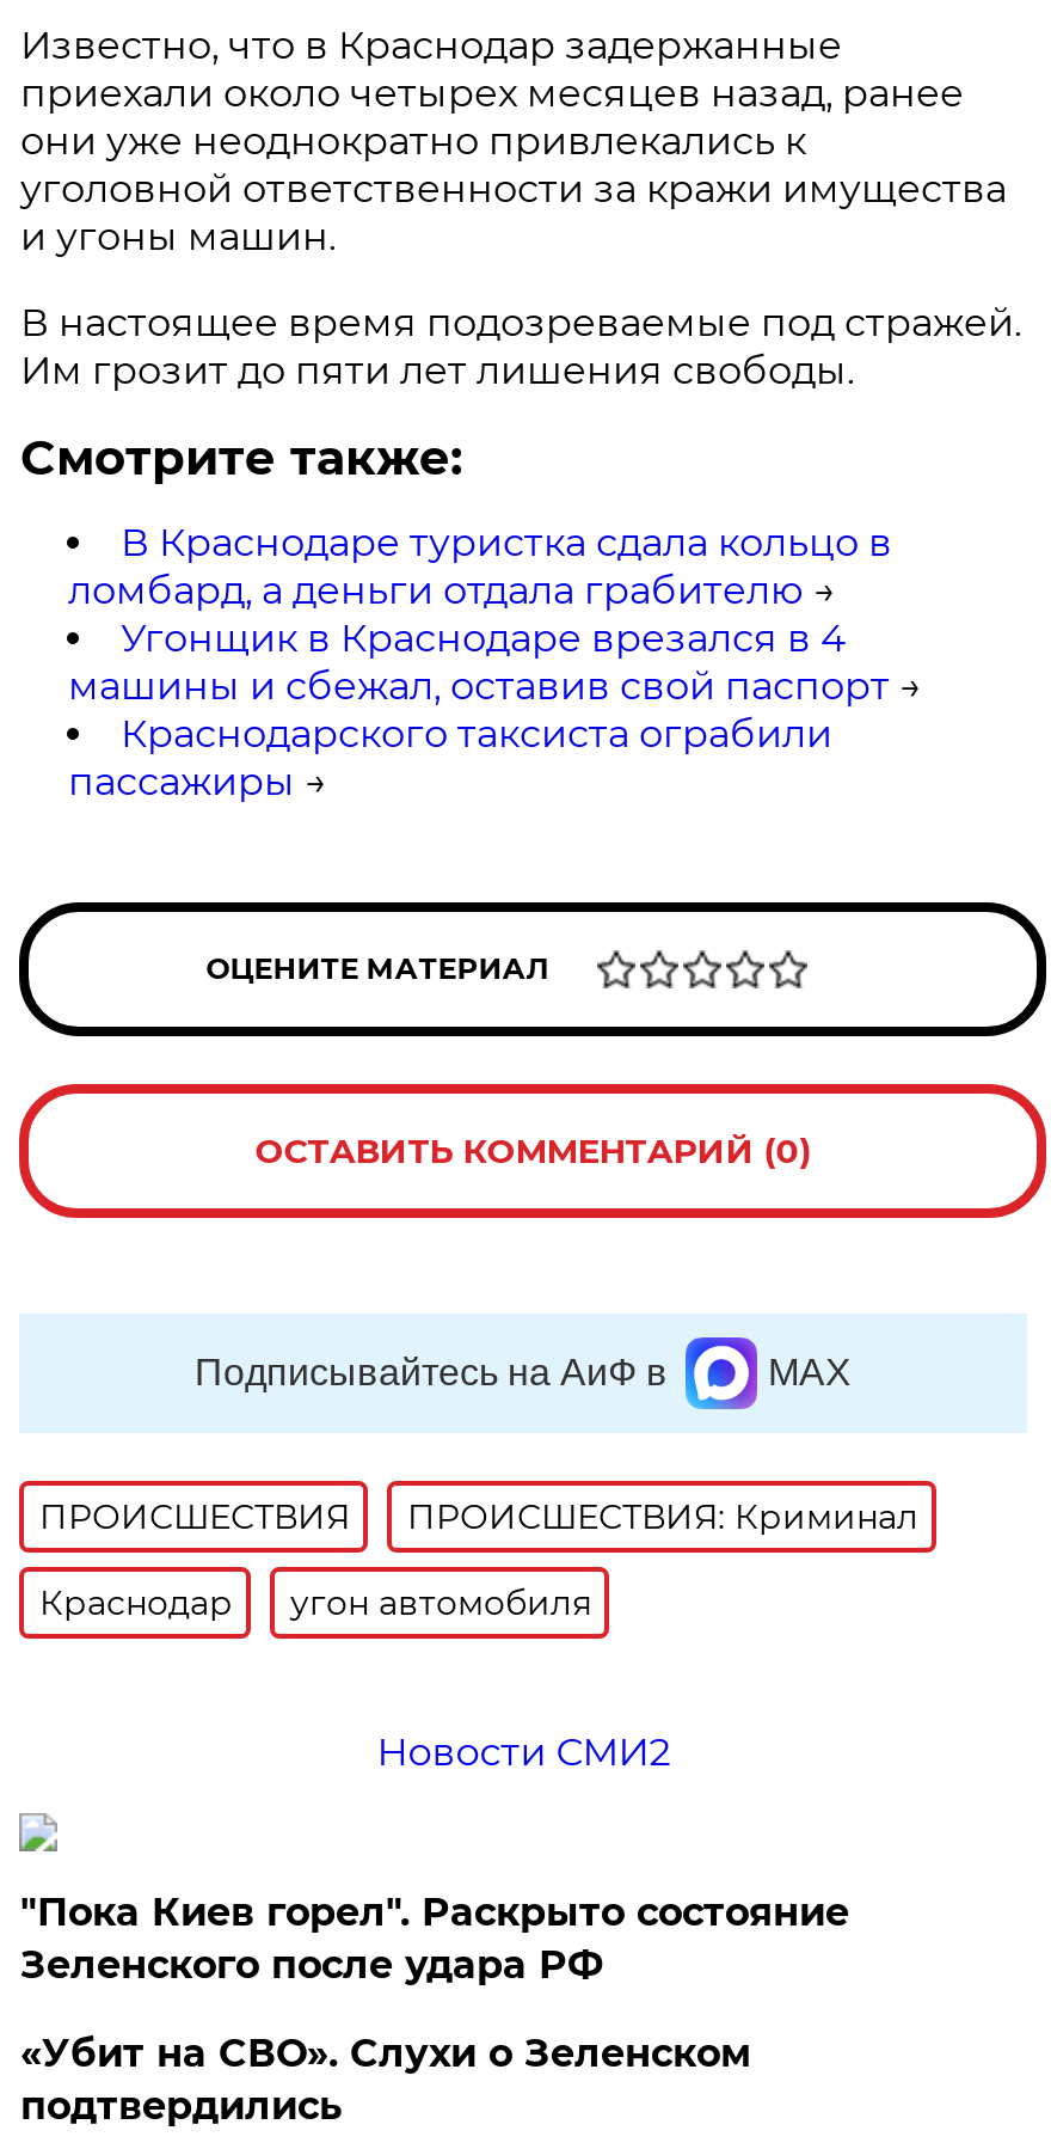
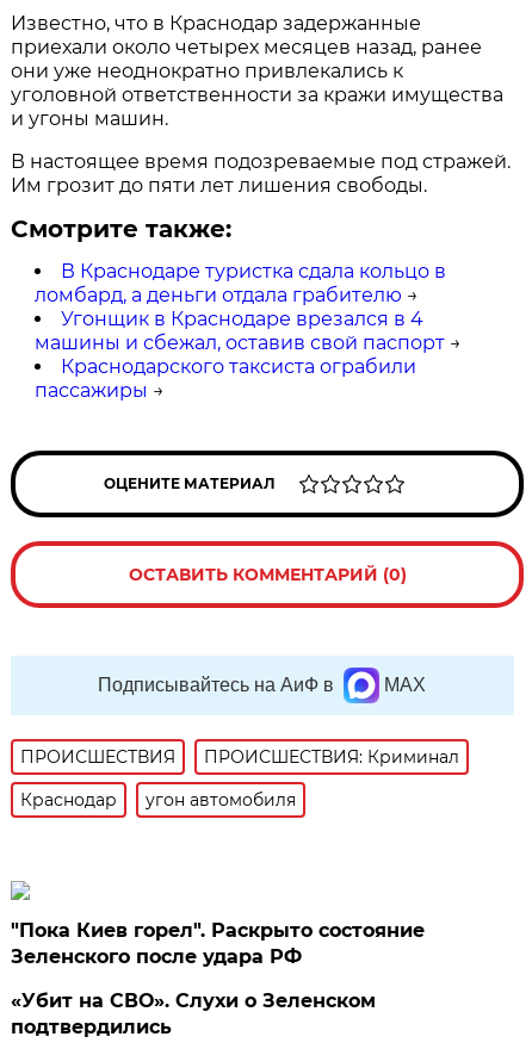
[377,1729,670,1774] Новости СМИ2 -> none

